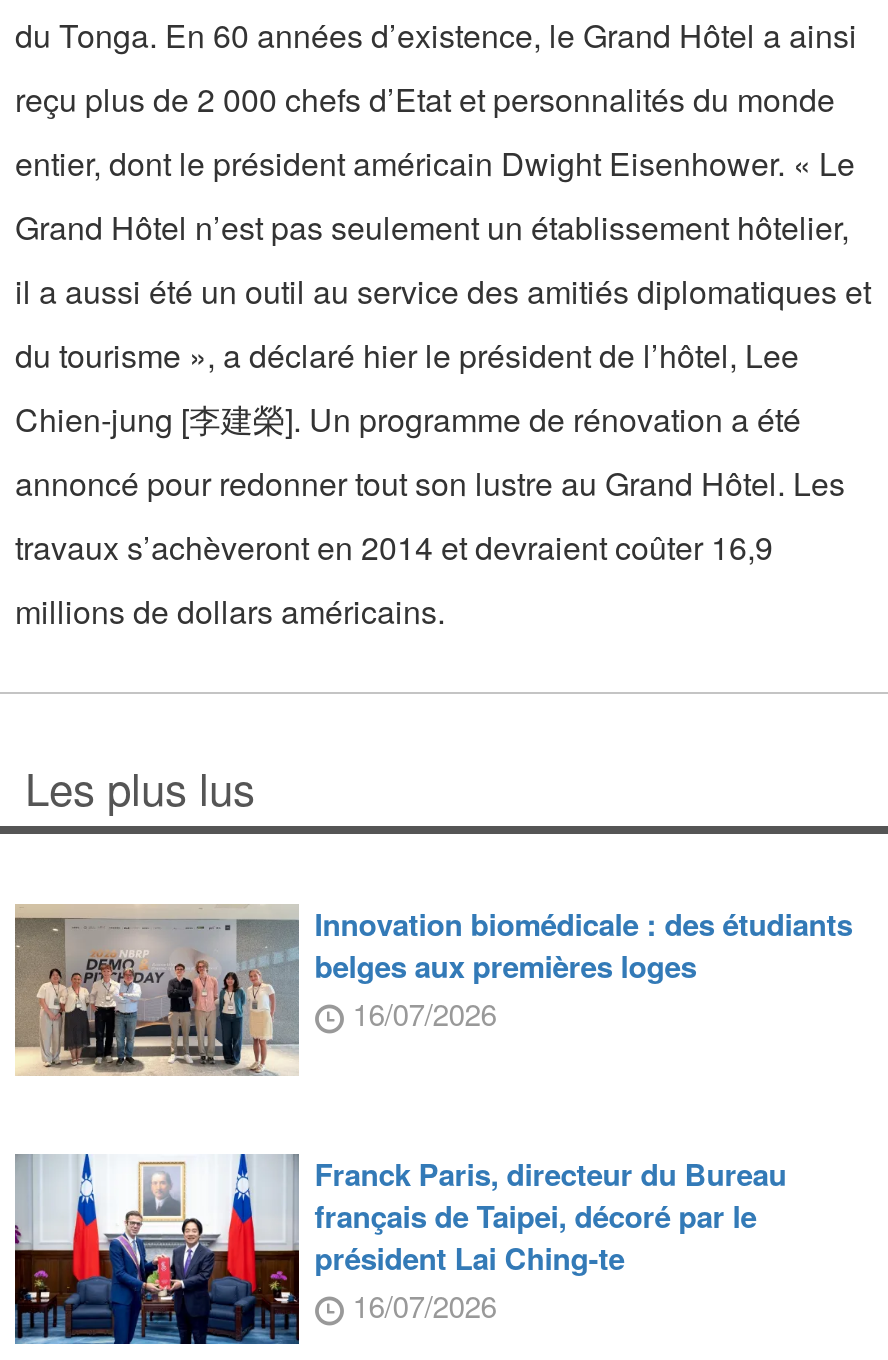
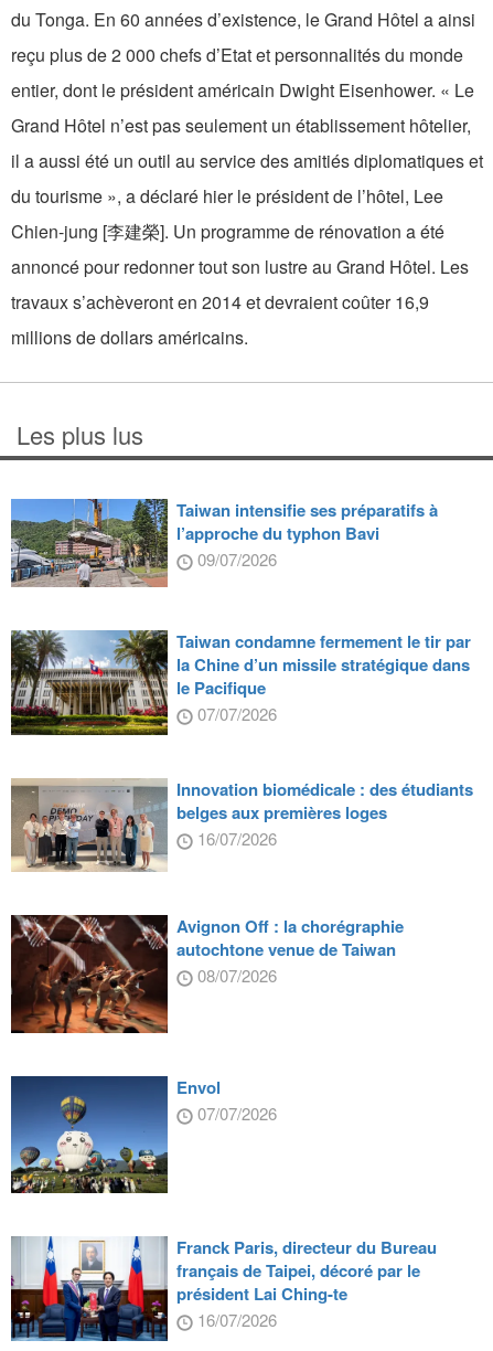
none -> [10,498,471,725] [image] | Taiwan intensifie ses préparatifs à | l’approche du typhon Bavi | 09/07/2026 | Taiwan condamne fermement le tir par | la Chine d’un missile stratégique dans | le Pacifique | 07/07/2026
none -> [10,629,169,738] [image]
none -> [10,914,403,1034] [image] | Avignon Off : la chorégraphie | autochtone venue de Taiwan | 08/07/2026
none -> [10,1075,277,1194] [image] | Envol | 07/07/2026

